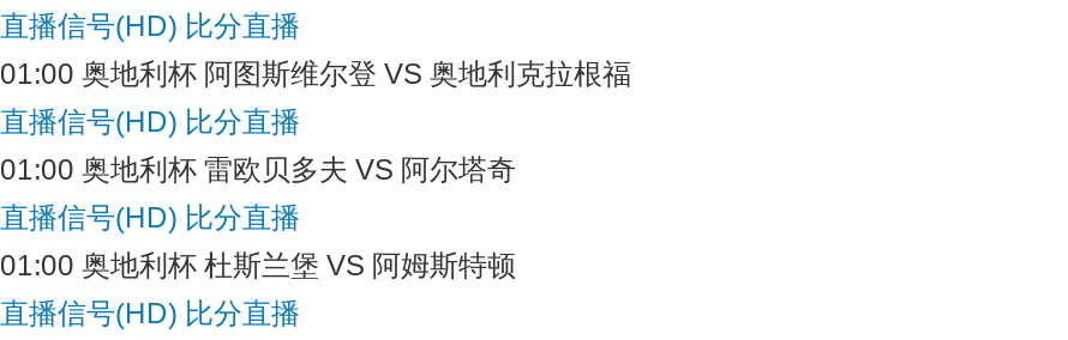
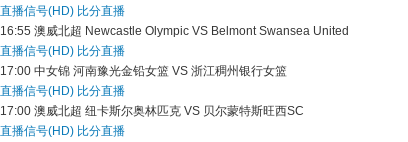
[0,57,631,91] 01:00 奥地利杯阿图斯维尔登 VS 奥地利克拉根福 -> [0,24,349,38] 16:55 澳威北超Newcastle Olympic VS Belmont Swansea United
[0,153,516,187] 01:00 奥地利杯雷欧贝多夫 VS 阿尔塔奇 -> [0,64,287,78] 17:00 中女锦河南豫光金铅女篮 VS 浙江稠州银行女篮
[0,249,516,283] 01:00 奥地利杯杜斯兰堡 VS 阿姆斯特顿 -> [0,104,304,118] 17:00 澳威北超纽卡斯尔奥林匹克 VS 贝尔蒙特斯旺西SC

